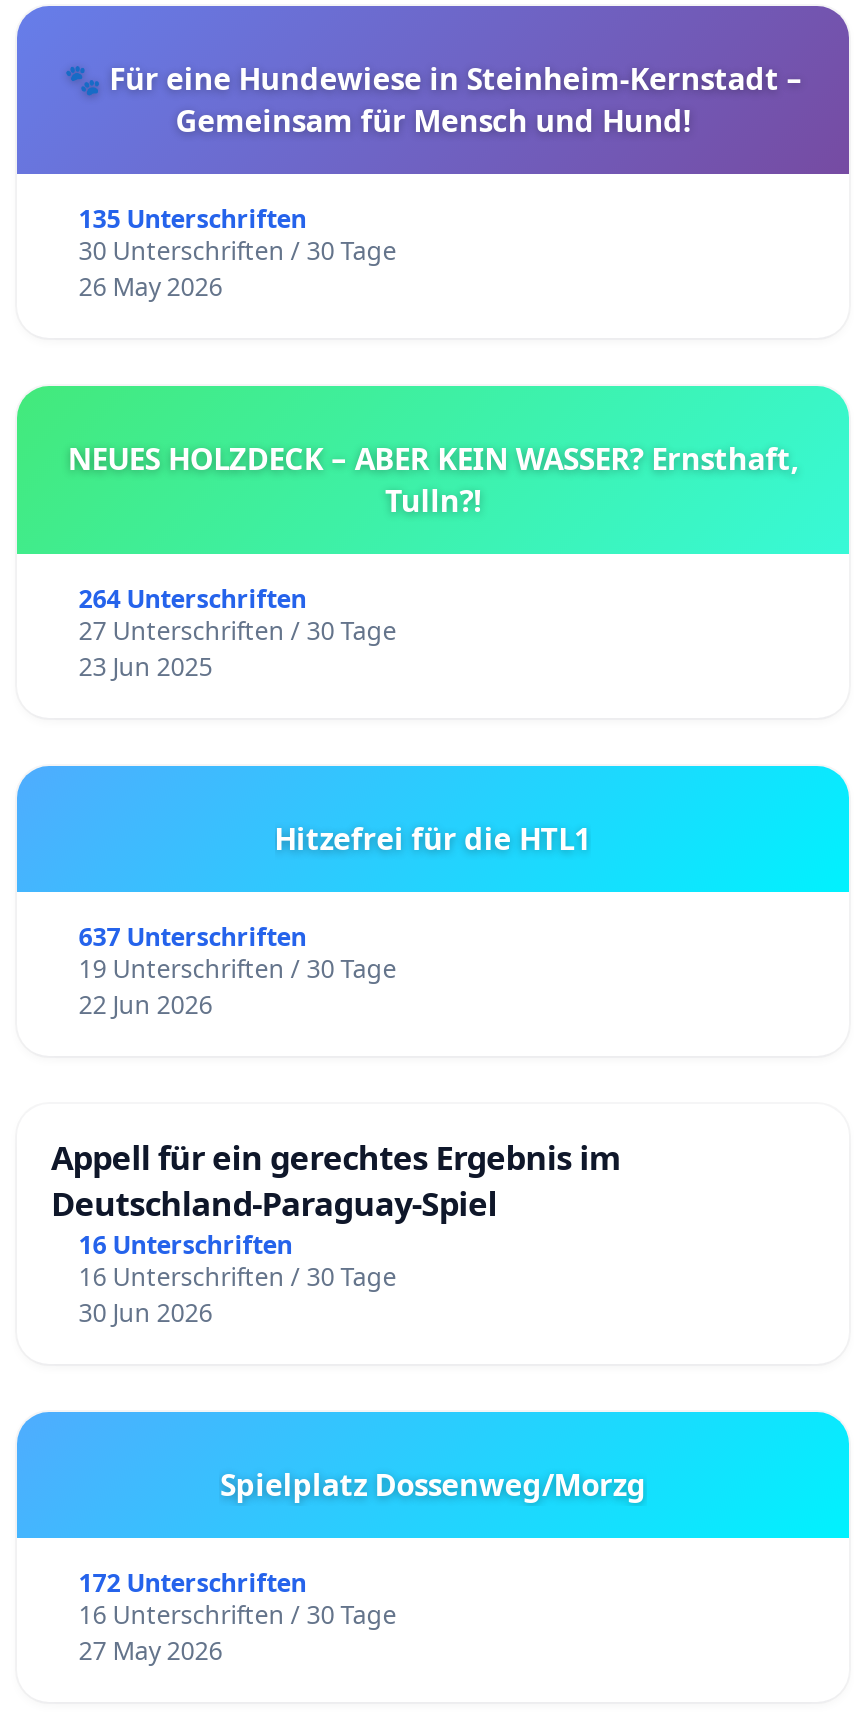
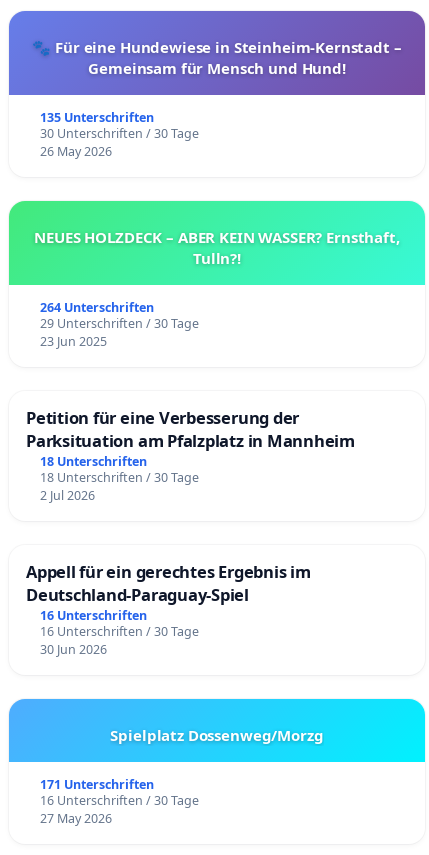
[79,615,397,649] 27 Unterschriften / 30 Tage -> [40,315,199,332] 29 Unterschriften / 30 Tage
[79,819,592,1023] Hitzefrei für die HTL1 | 637 Unterschriften | 19 Unterschriften / 30 Tage | 22 Jun 2026 -> [26,406,355,504] Petition für eine Verbesserung der | Parksituation am Pfalzplatz in Mannheim | 18 Unterschriften | 18 Unterschriften / 30 Tage | 2 Jul 2026
[79,1566,307,1600] 172 Unterschriften -> [40,776,154,793] 171 Unterschriften

